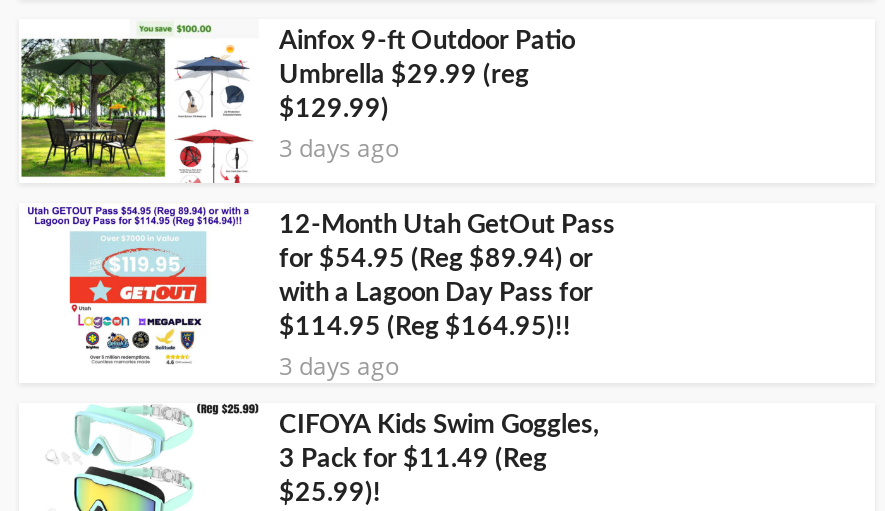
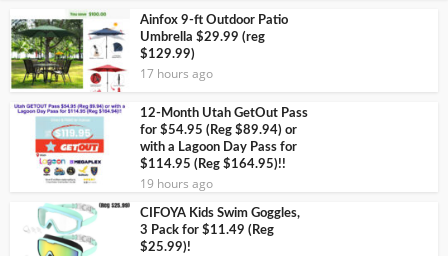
[279,130,399,164] 3 days ago -> [140,65,213,82] 17 hours ago
[279,348,399,382] 3 days ago -> [140,175,213,192] 19 hours ago

